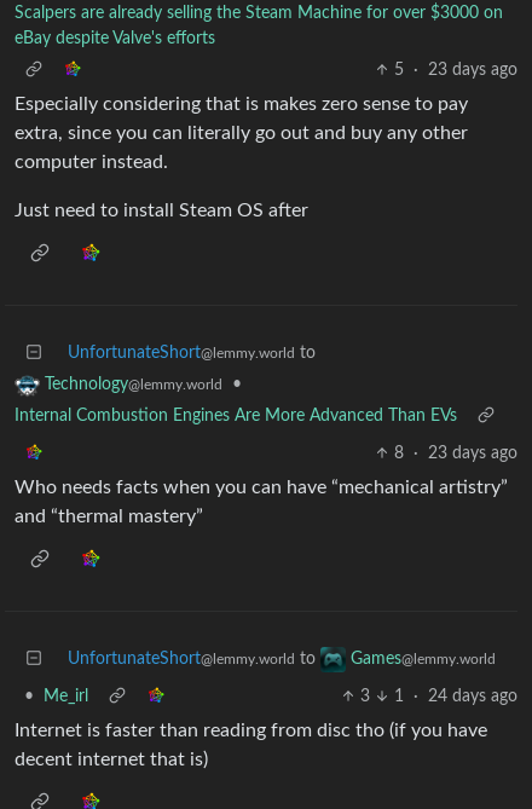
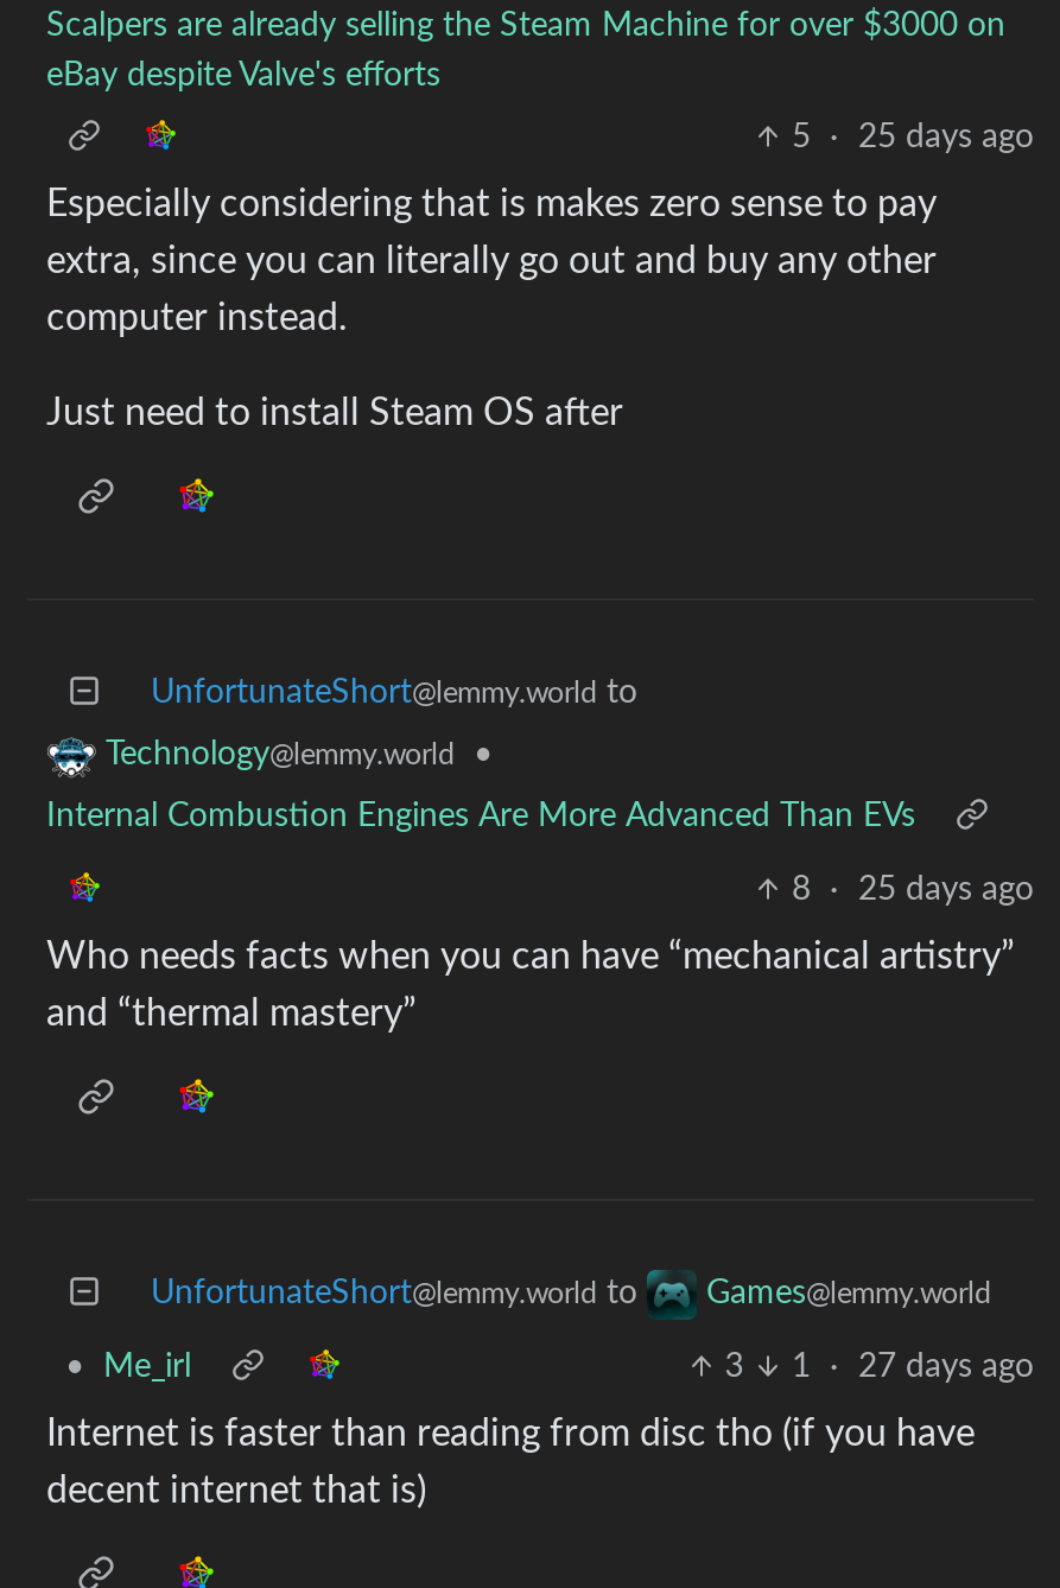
[394,62,517,79] 5 · 23 days ago -> [792,121,1034,154] 5 · 25 days ago
[394,445,517,462] 8 · 23 days ago -> [792,874,1034,907] 8 · 25 days ago
[360,688,517,705] 3 1 · 24 days ago -> [725,1351,1034,1384] 3 1 · 27 days ago

